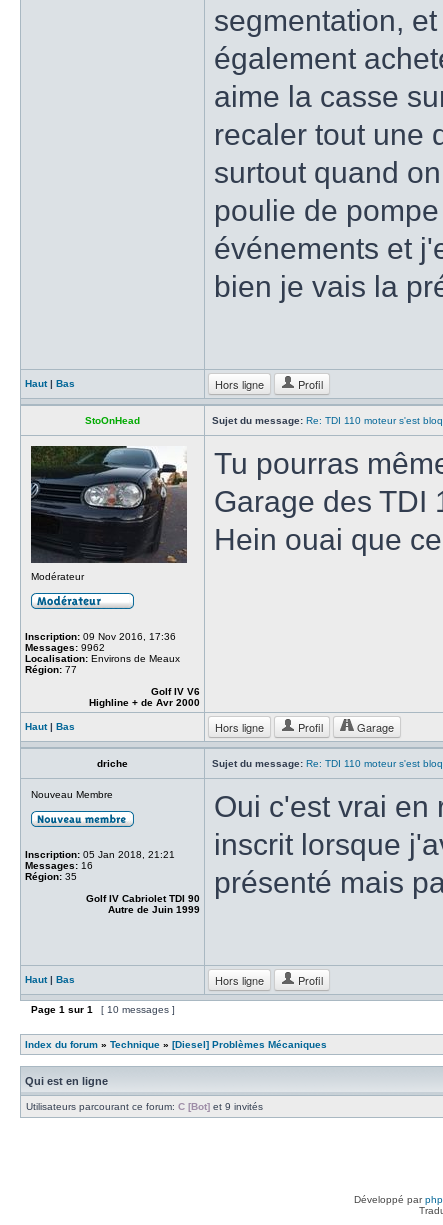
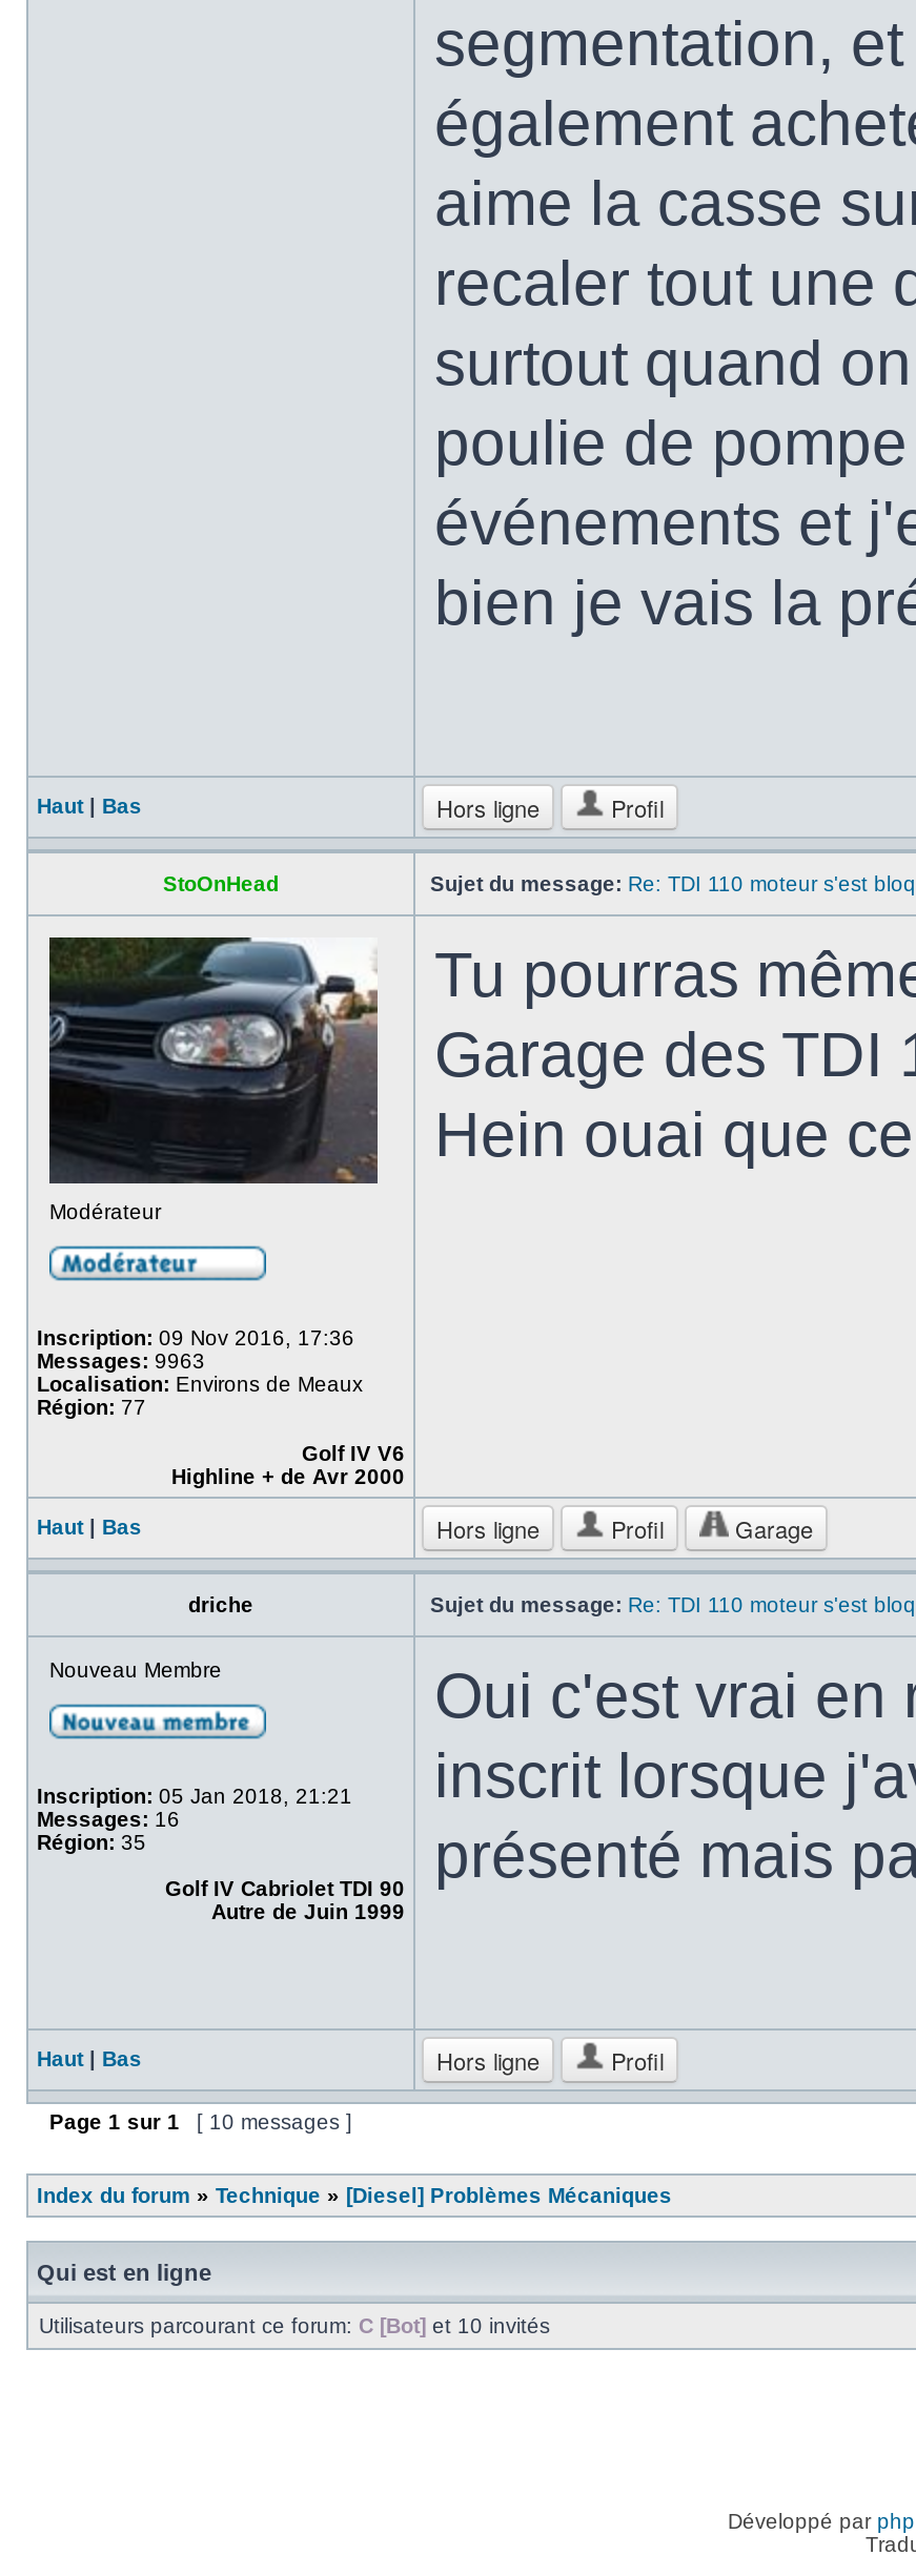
[25,642,105,653] Messages: 9962 -> [37,1349,205,1373] Messages: 9963
[26,1101,263,1112] Utilisateurs parcourant ce forum: C [Bot] et 9 invités -> [39,2314,550,2337] Utilisateurs parcourant ce forum: C [Bot] et 10 invités

